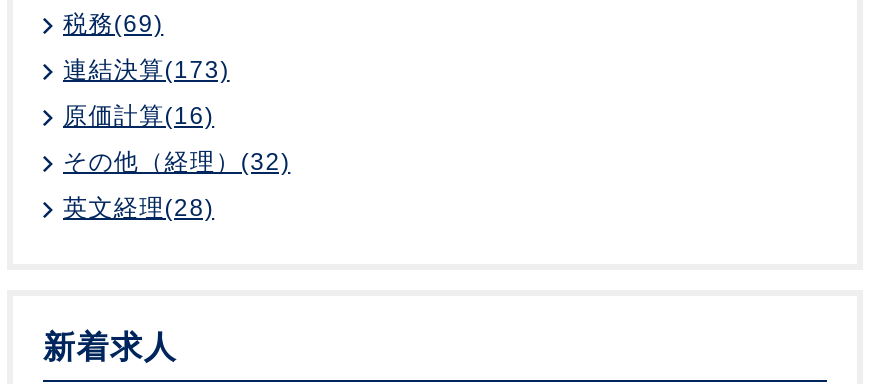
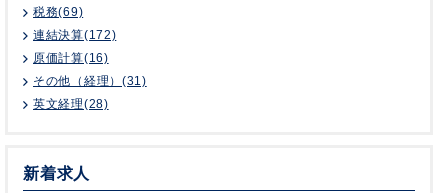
[63,56,230,84] 連結決算(173) -> [33,28,116,42] 連結決算(172)
[63,148,290,176] その他（経理）(32) -> [33,74,147,88] その他（経理）(31)

